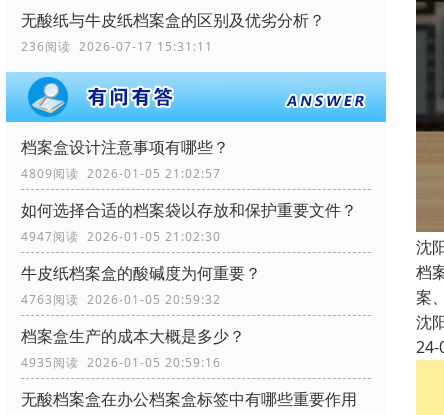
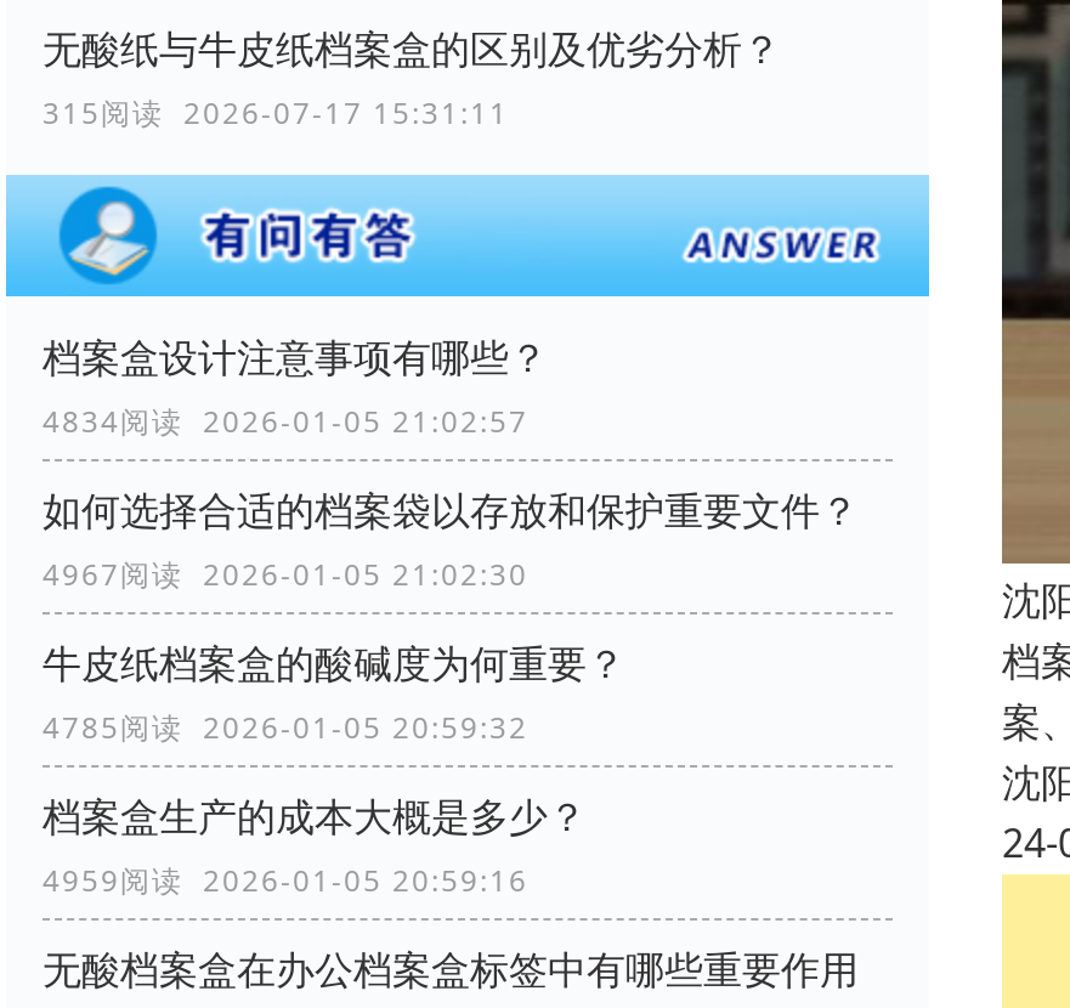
[21,38,213,55] 236阅读 2026-07-17 15:31:11 -> [43,93,509,135] 315阅读 2026-07-17 15:31:11
[21,165,221,182] 4809阅读 2026-01-05 21:02:57 -> [43,402,528,443] 4834阅读 2026-01-05 21:02:57
[21,228,221,245] 4947阅读 2026-01-05 21:02:30 -> [43,555,528,596] 4967阅读 2026-01-05 21:02:30
[21,291,221,308] 4763阅读 2026-01-05 20:59:32 -> [43,708,528,749] 4785阅读 2026-01-05 20:59:32
[21,354,221,371] 4935阅读 2026-01-05 20:59:16 -> [43,861,528,902] 4959阅读 2026-01-05 20:59:16

